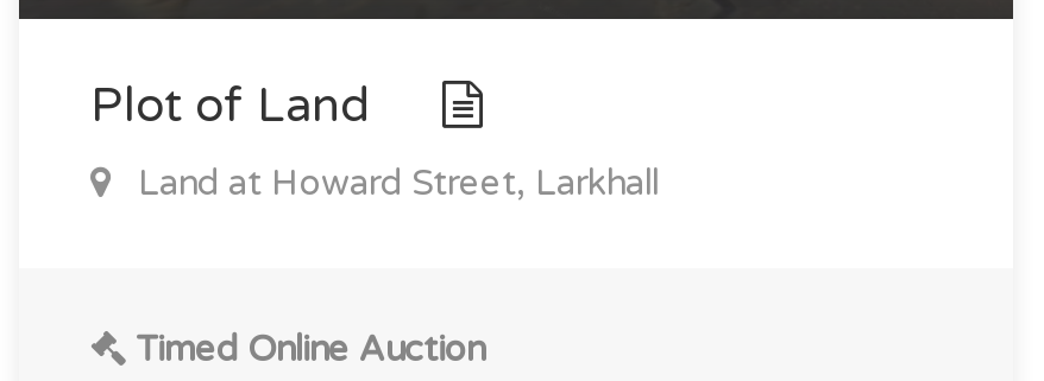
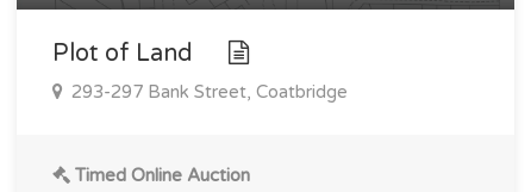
[119,161,659,204] Land at Howard Street, Larkhall -> [67,81,348,102] 293-297 Bank Street, Coatbridge

